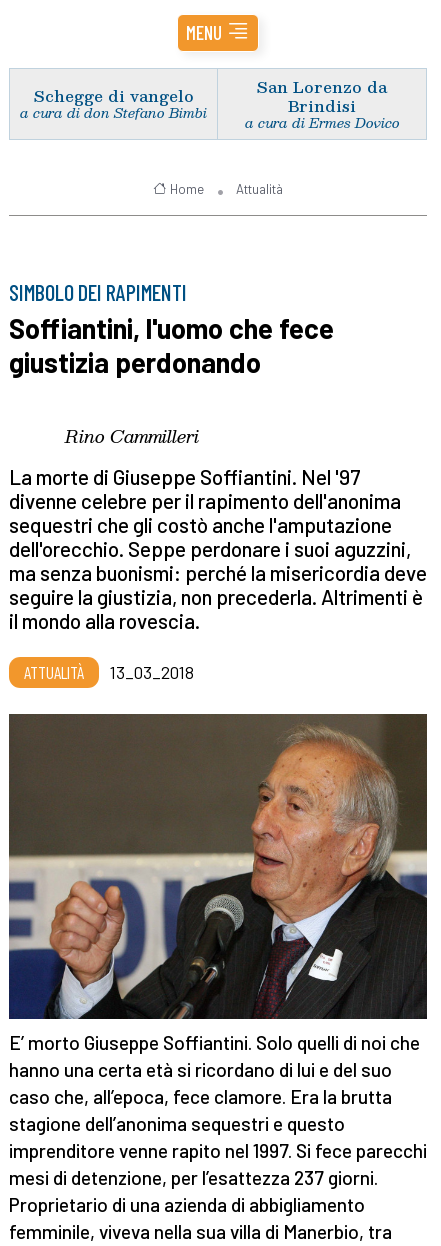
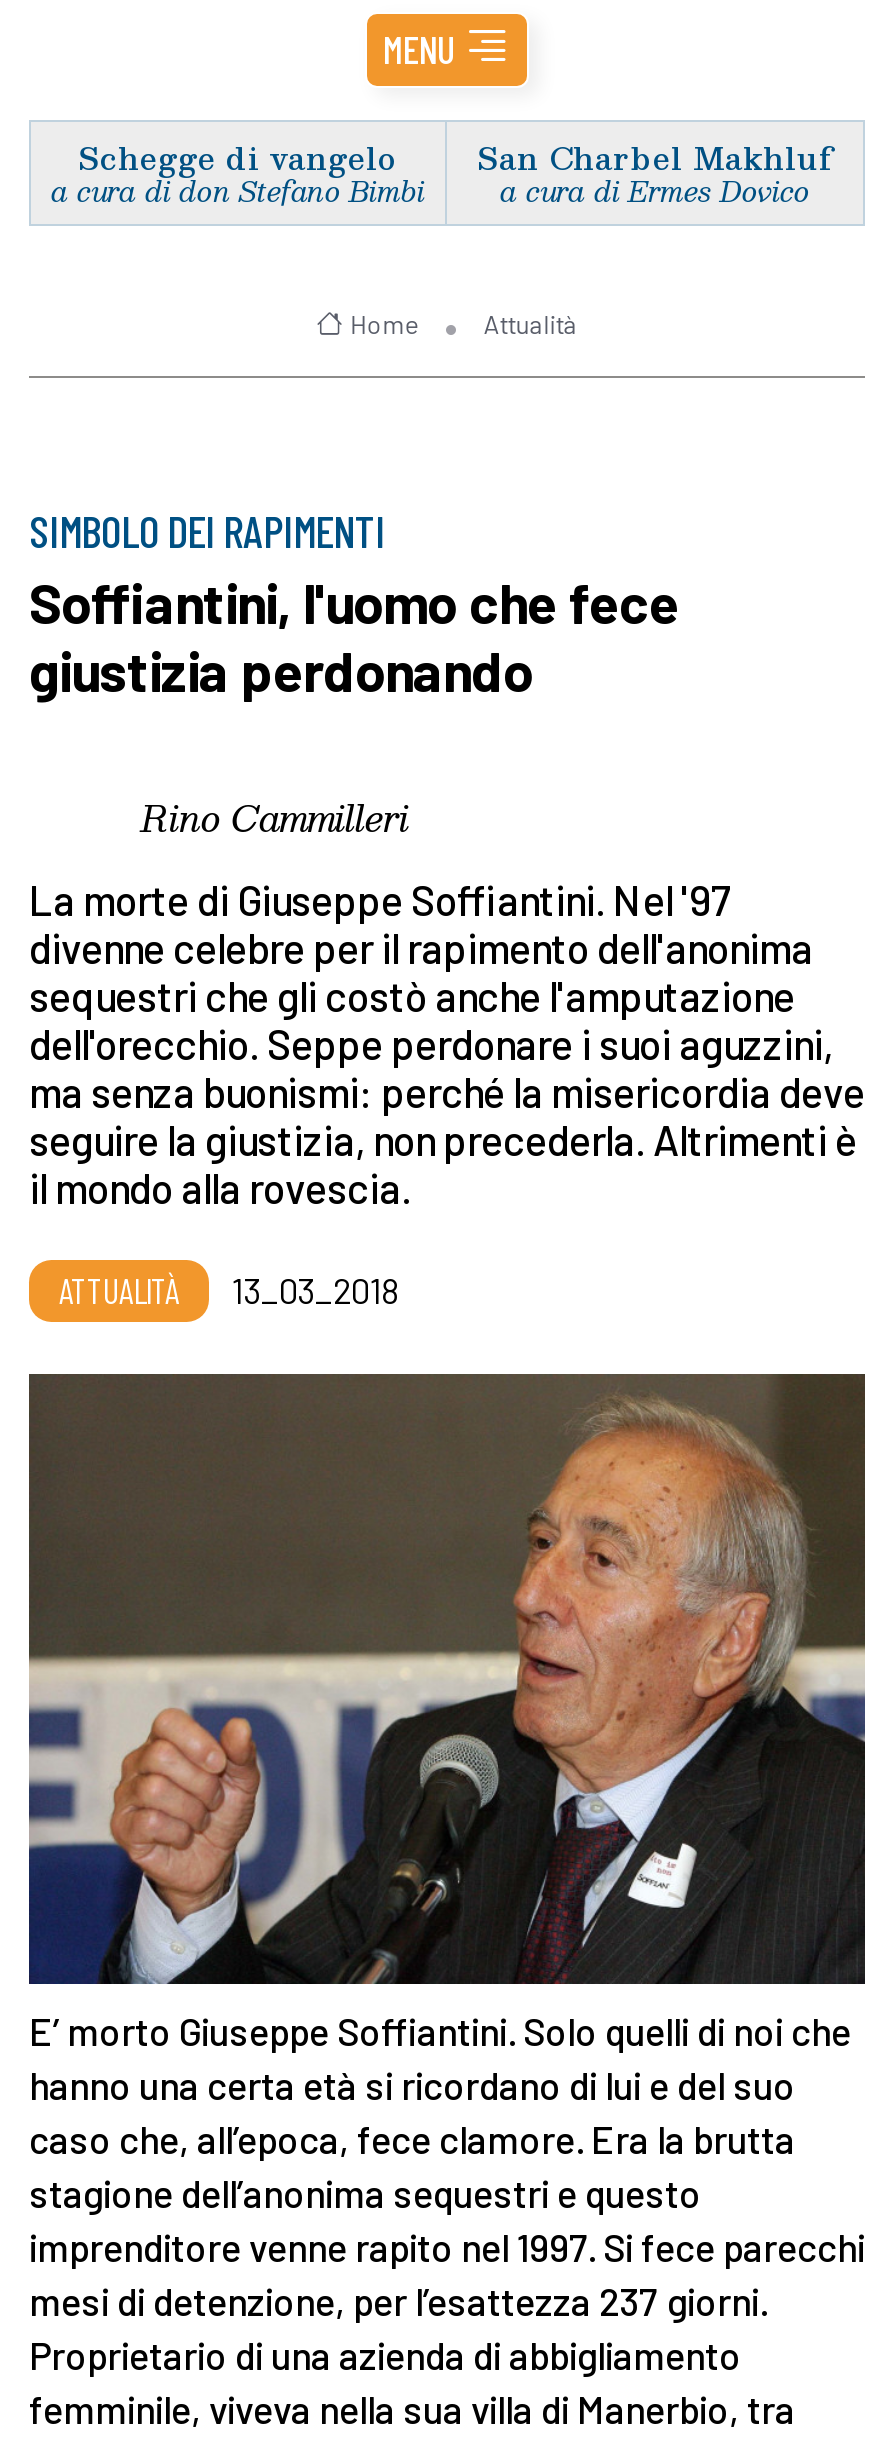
[257,74,387,118] San Lorenzo da | Brindisi -> [477,131,833,181] San Charbel Makhluf

